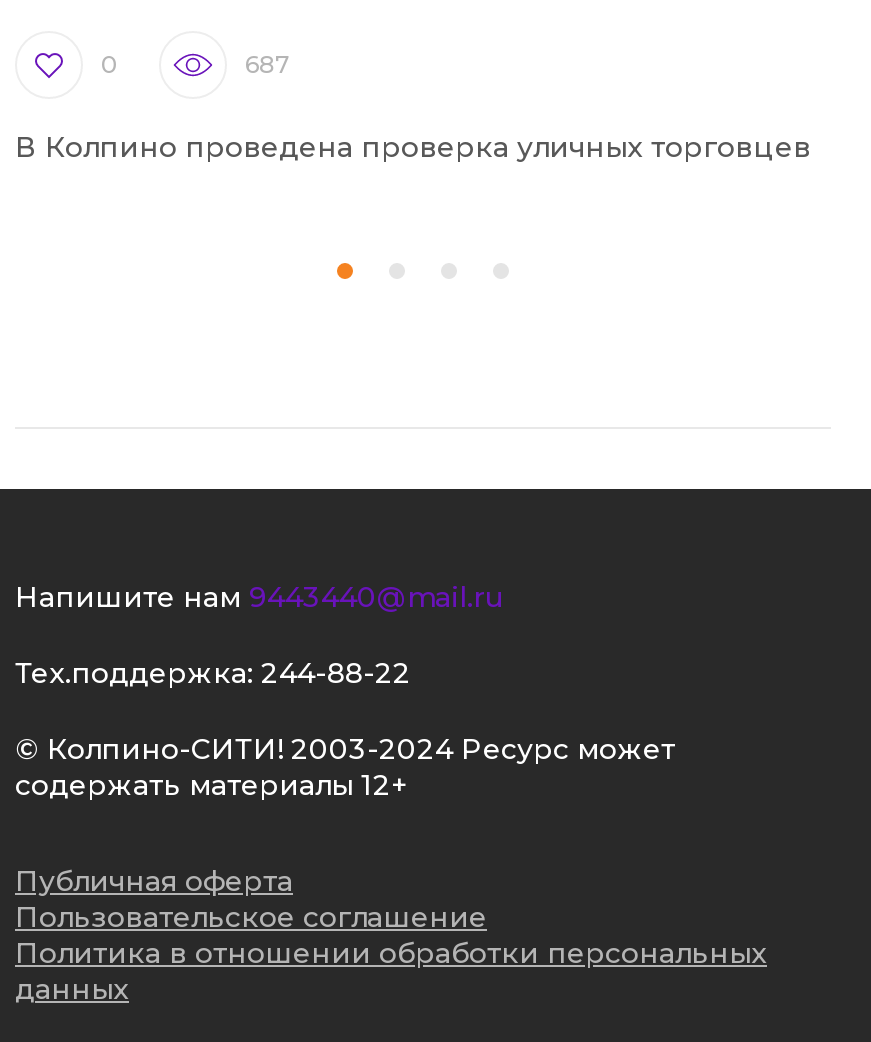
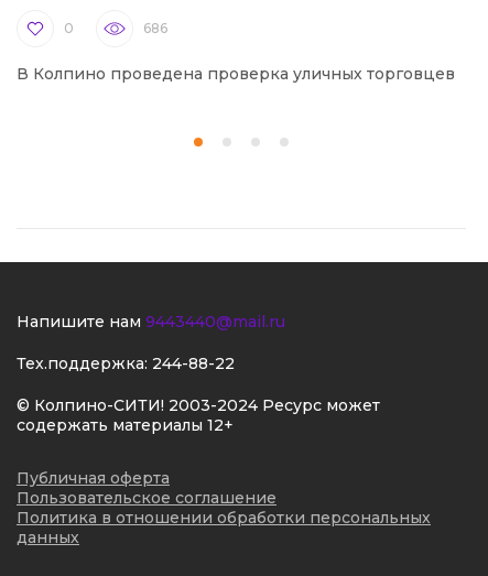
[245,50,291,80] 687 -> [143,20,167,37] 686

